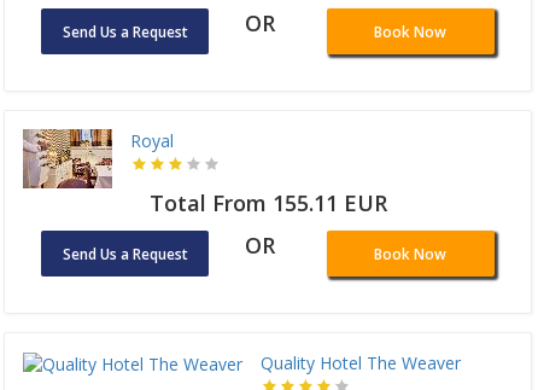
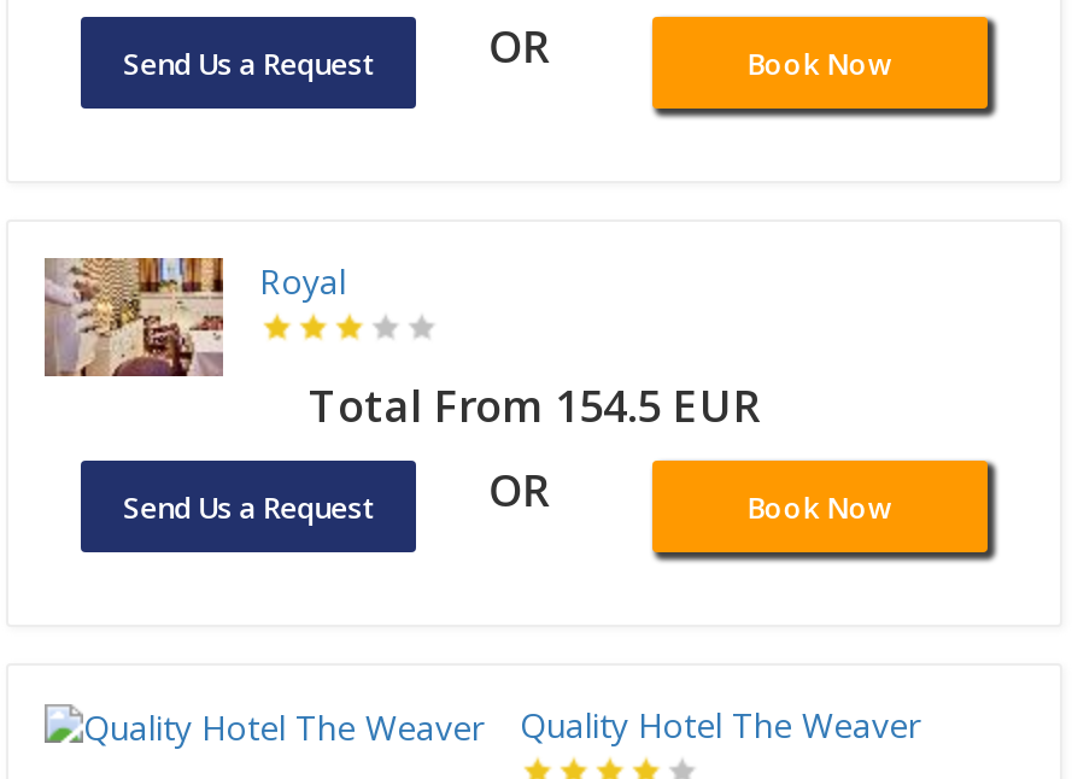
[149,188,387,217] Total From 155.11 EUR -> [309,376,760,433] Total From 154.5 EUR

